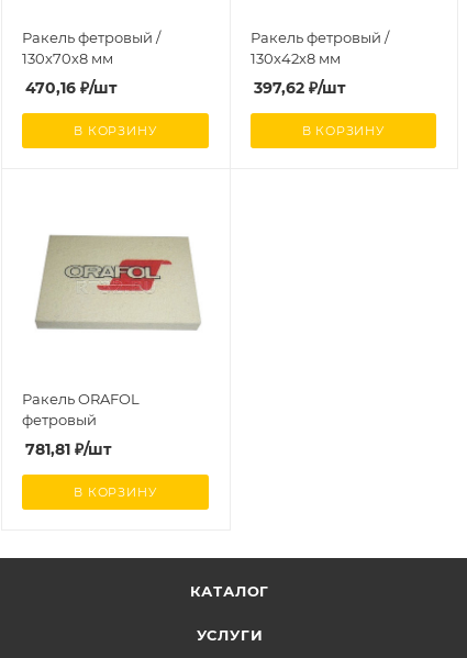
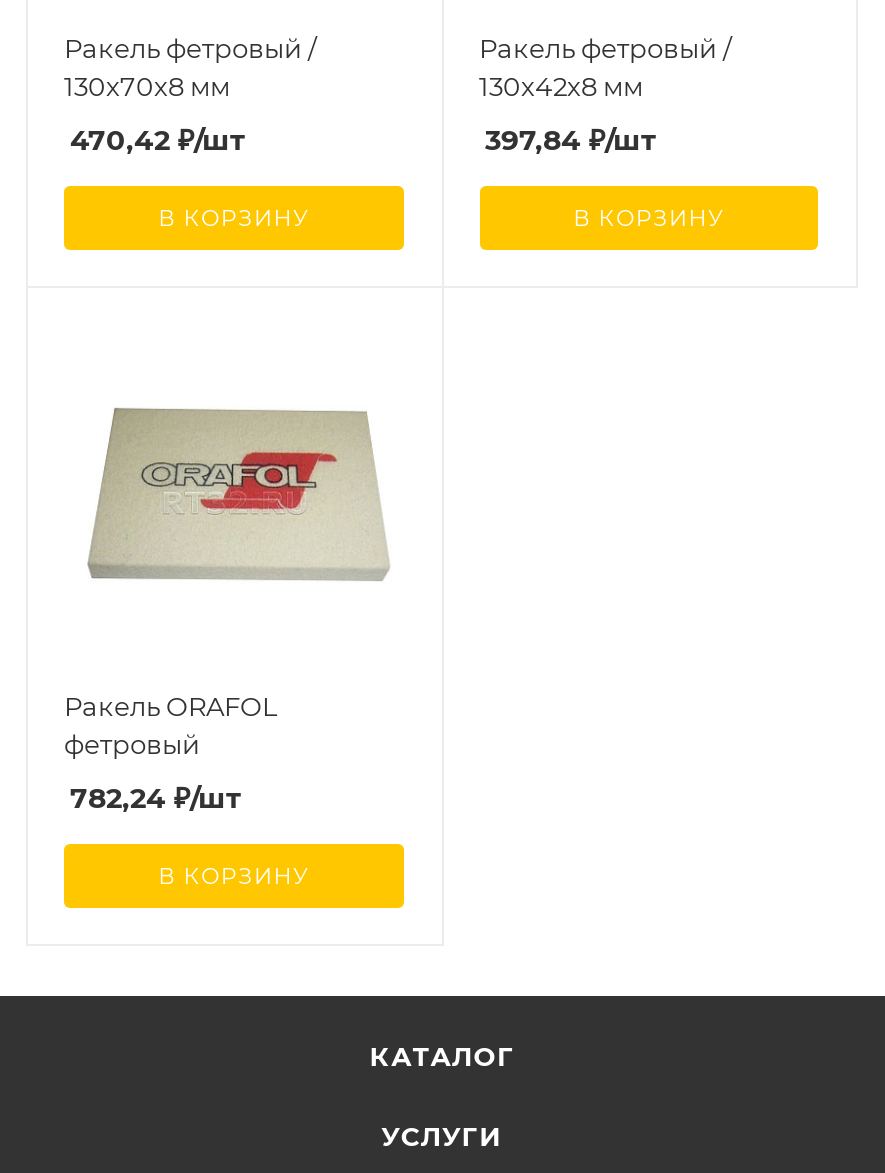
[25,77,116,97] 470,16 ₽/шт -> [70,121,244,157] 470,42 ₽/шт
[253,77,344,97] 397,62 ₽/шт -> [485,121,655,157] 397,84 ₽/шт
[25,439,111,459] 781,81 ₽/шт -> [70,780,240,816] 782,24 ₽/шт

